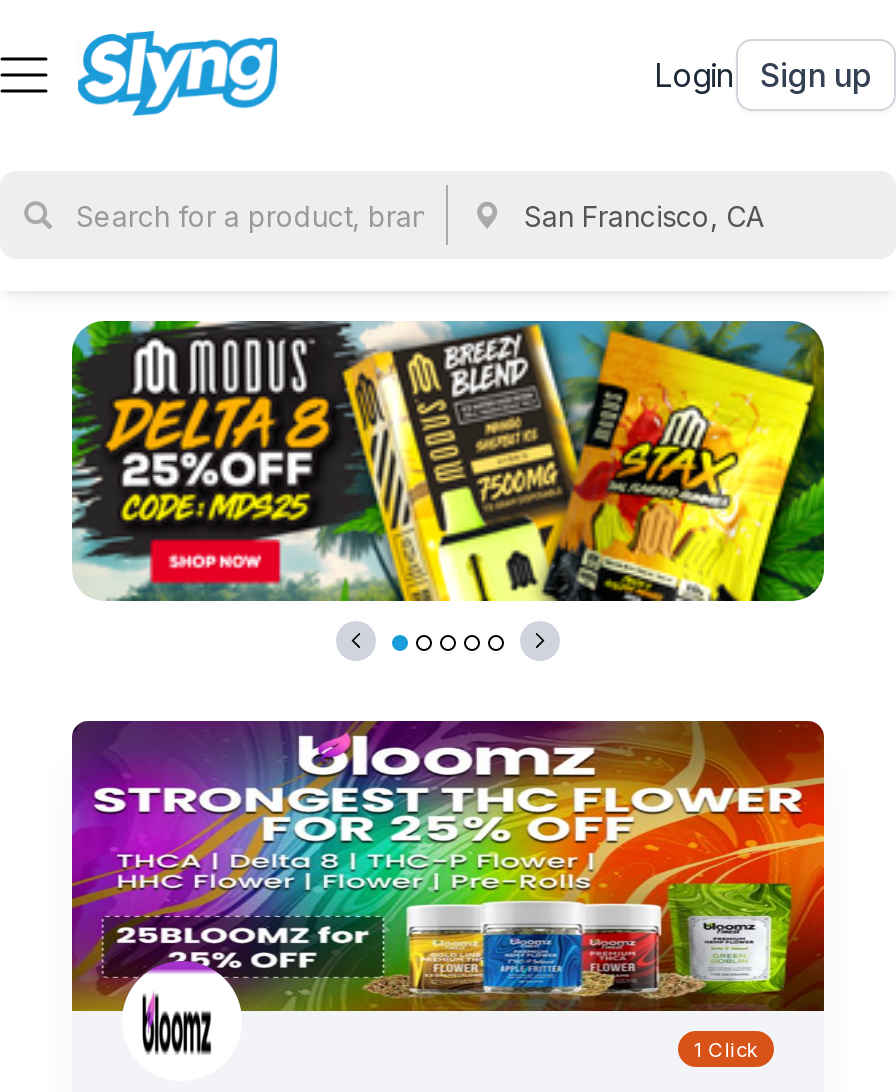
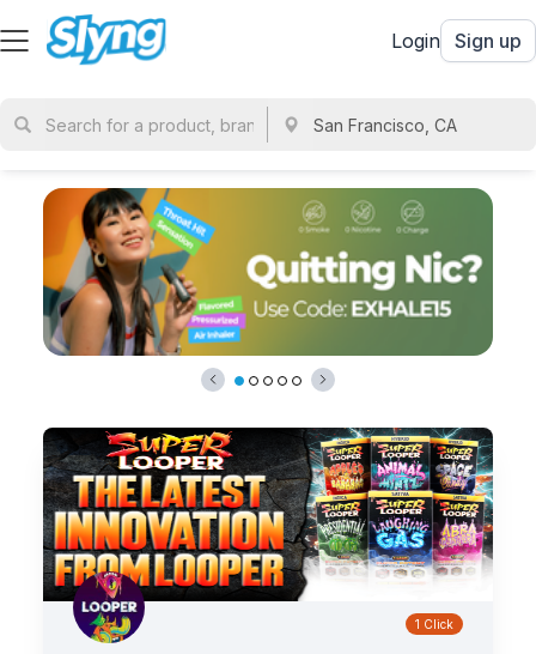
[70,319,824,603] [image] -> [42,187,493,357] [image]
[70,719,826,1081] [image] -> [42,426,494,644] [image]

